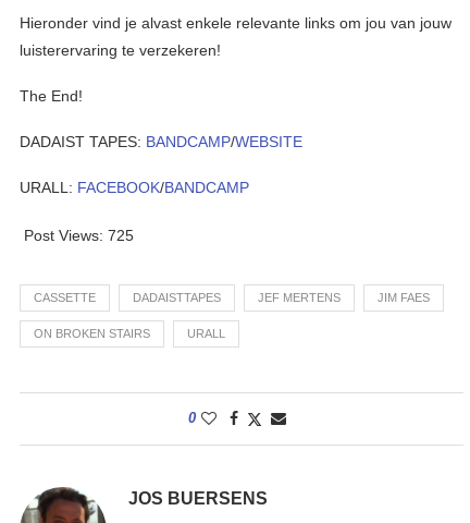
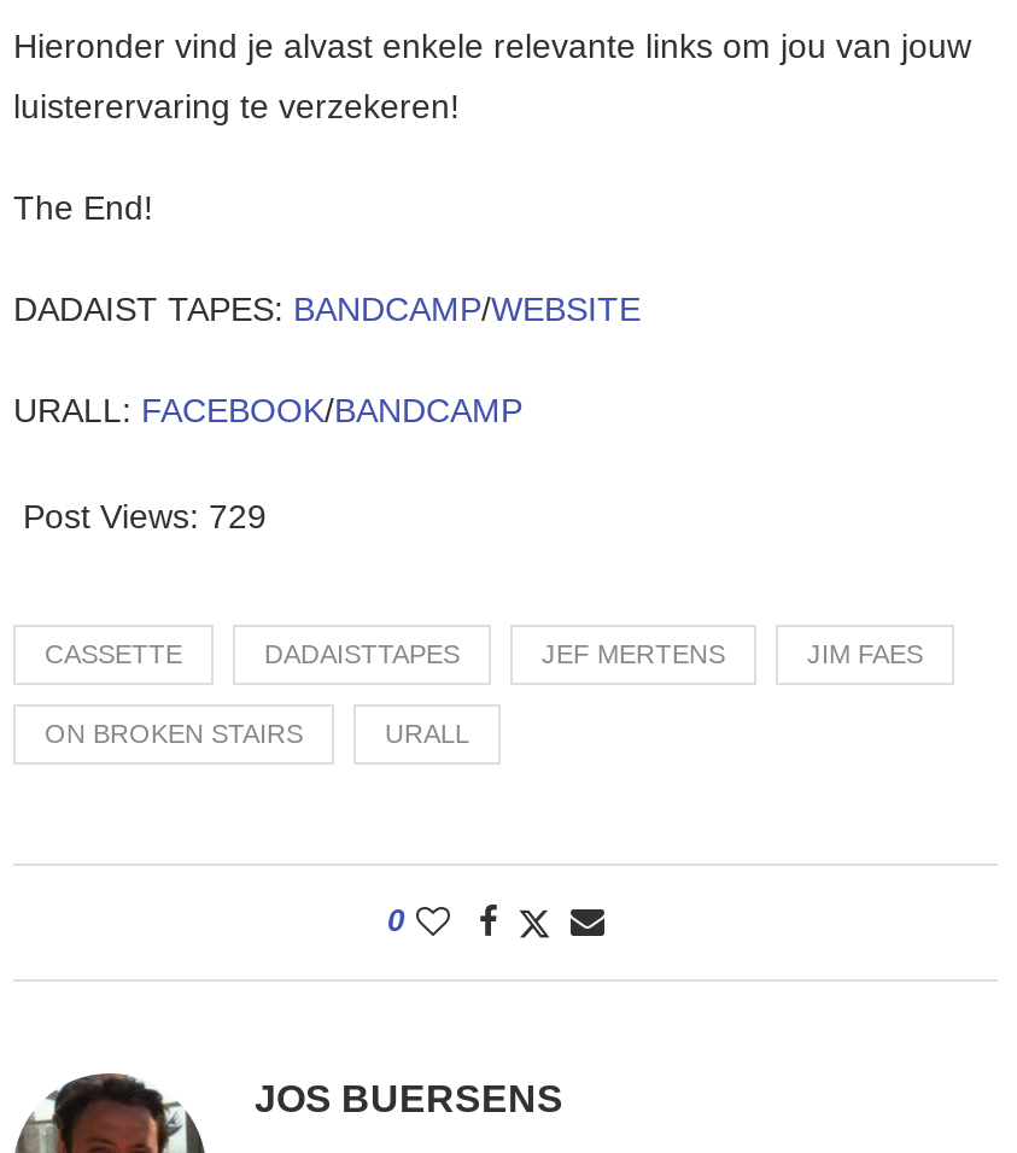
[24,227,134,245] Post Views: 725 -> [23,498,267,536] Post Views: 729

